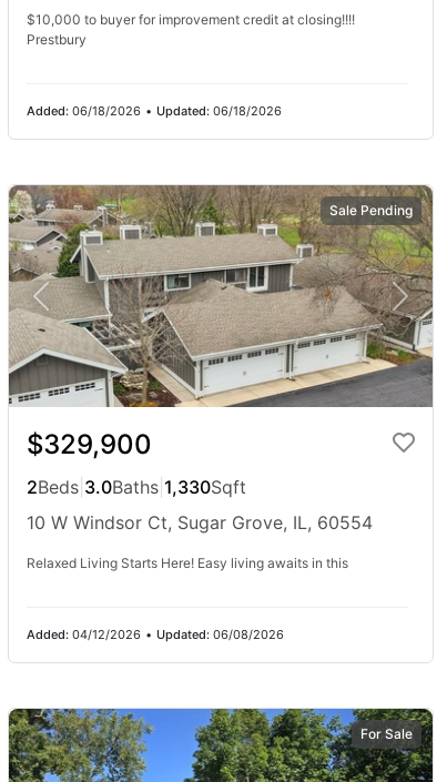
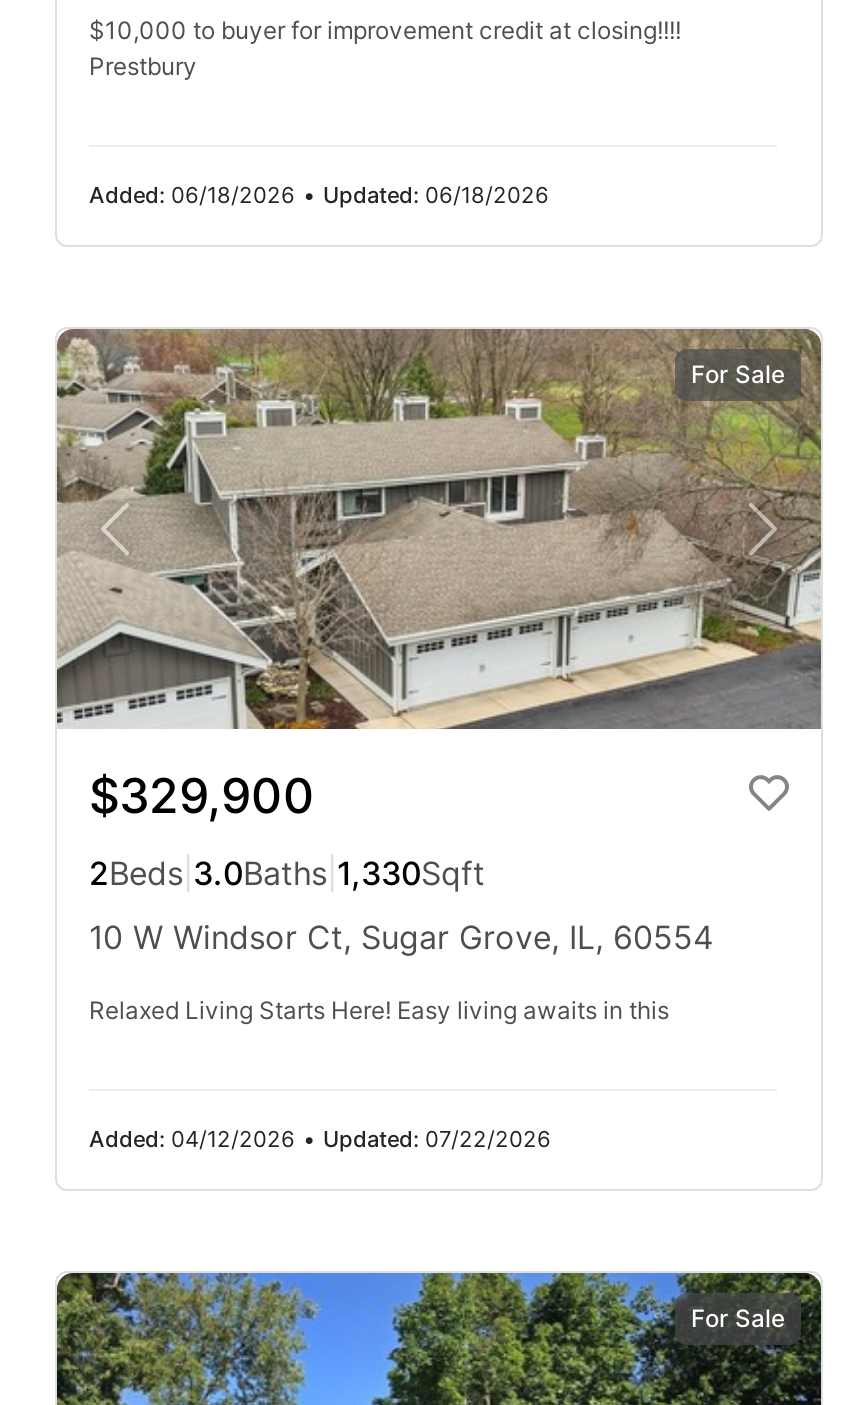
[329,202,413,219] Sale Pending -> [691,359,785,389] For Sale
[27,627,284,642] Added: 04/12/2026 • Updated: 06/08/2026 -> [89,1125,551,1153] Added: 04/12/2026 • Updated: 07/22/2026

